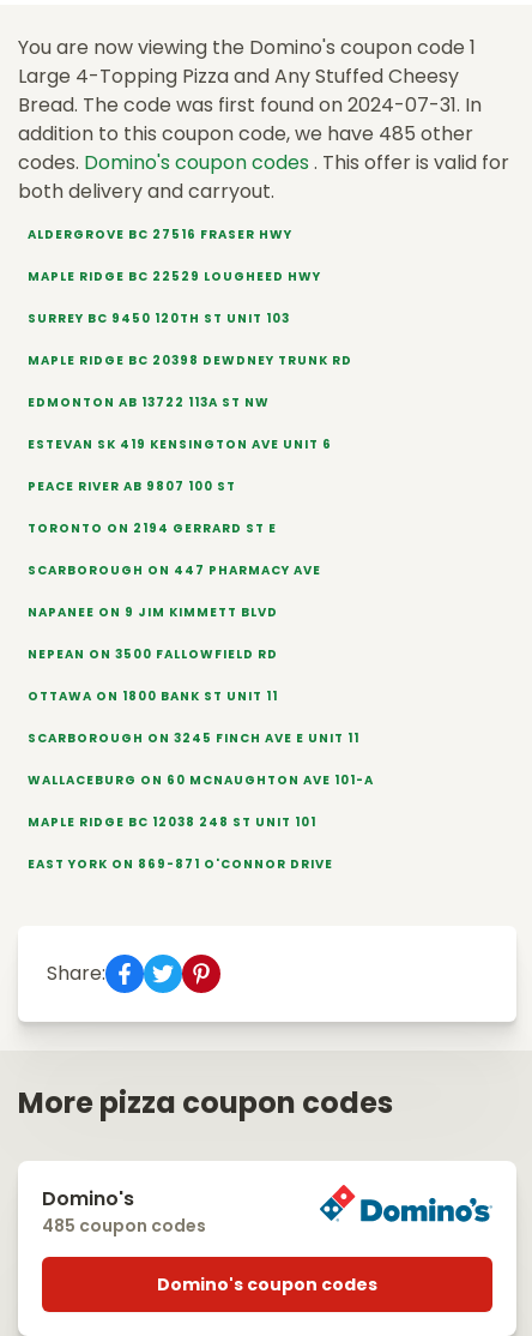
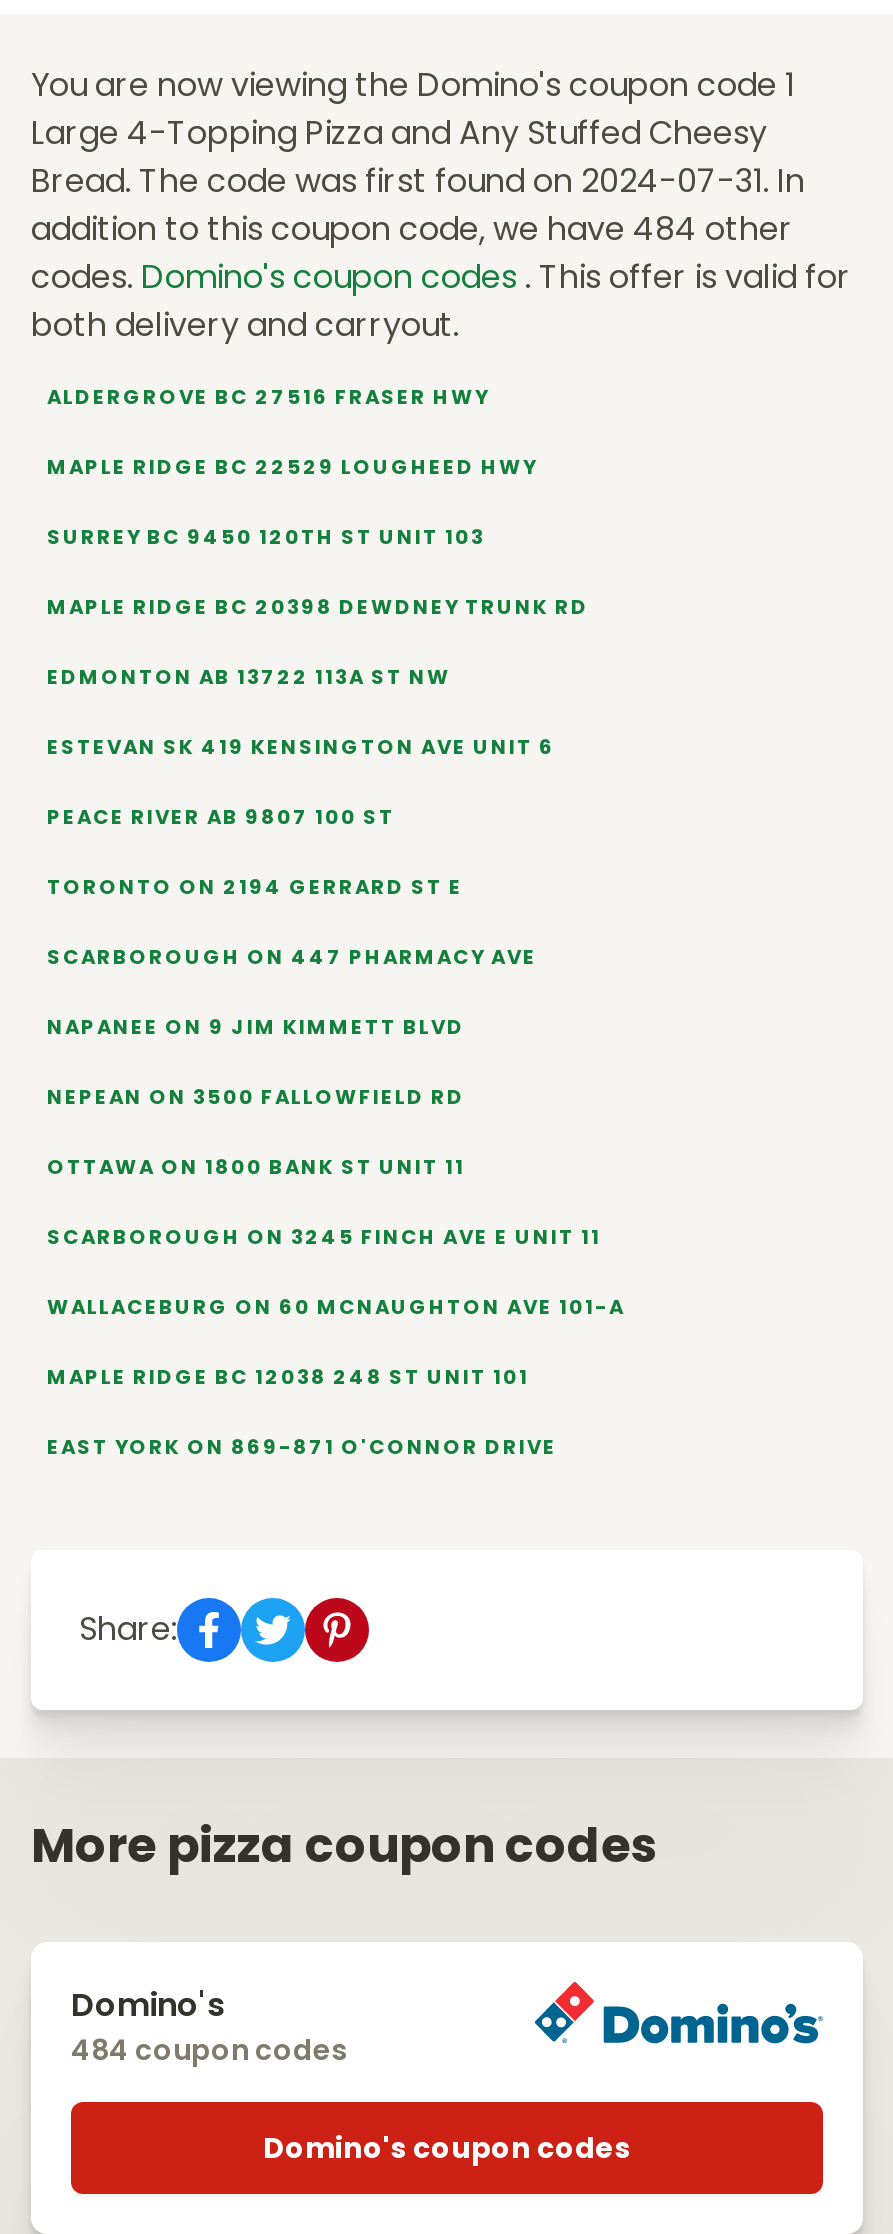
[18,120,473,148] addition to this coupon code, we have 485 other -> [31,206,793,252] addition to this coupon code, we have 484 other
[42,1214,206,1238] 485 coupon codes -> [71,2030,347,2070] 484 coupon codes

